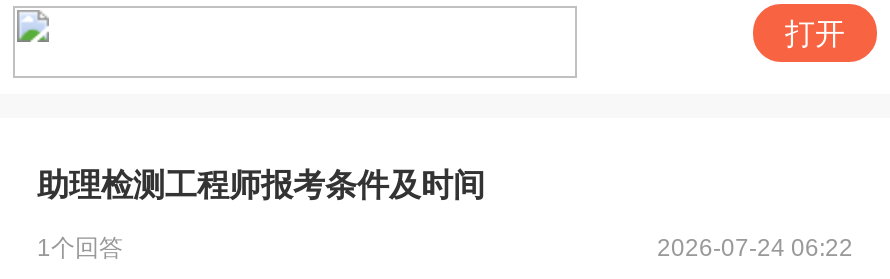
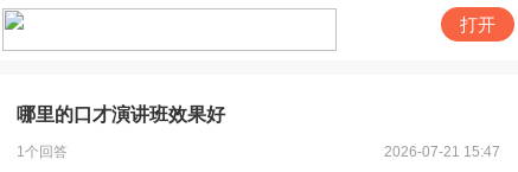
[37,168,485,202] 助理检测工程师报考条件及时间 -> [17,104,225,125] 哪里的口才演讲班效果好
[657,234,853,262] 2026-07-24 06:22 -> [384,144,500,160] 2026-07-21 15:47

